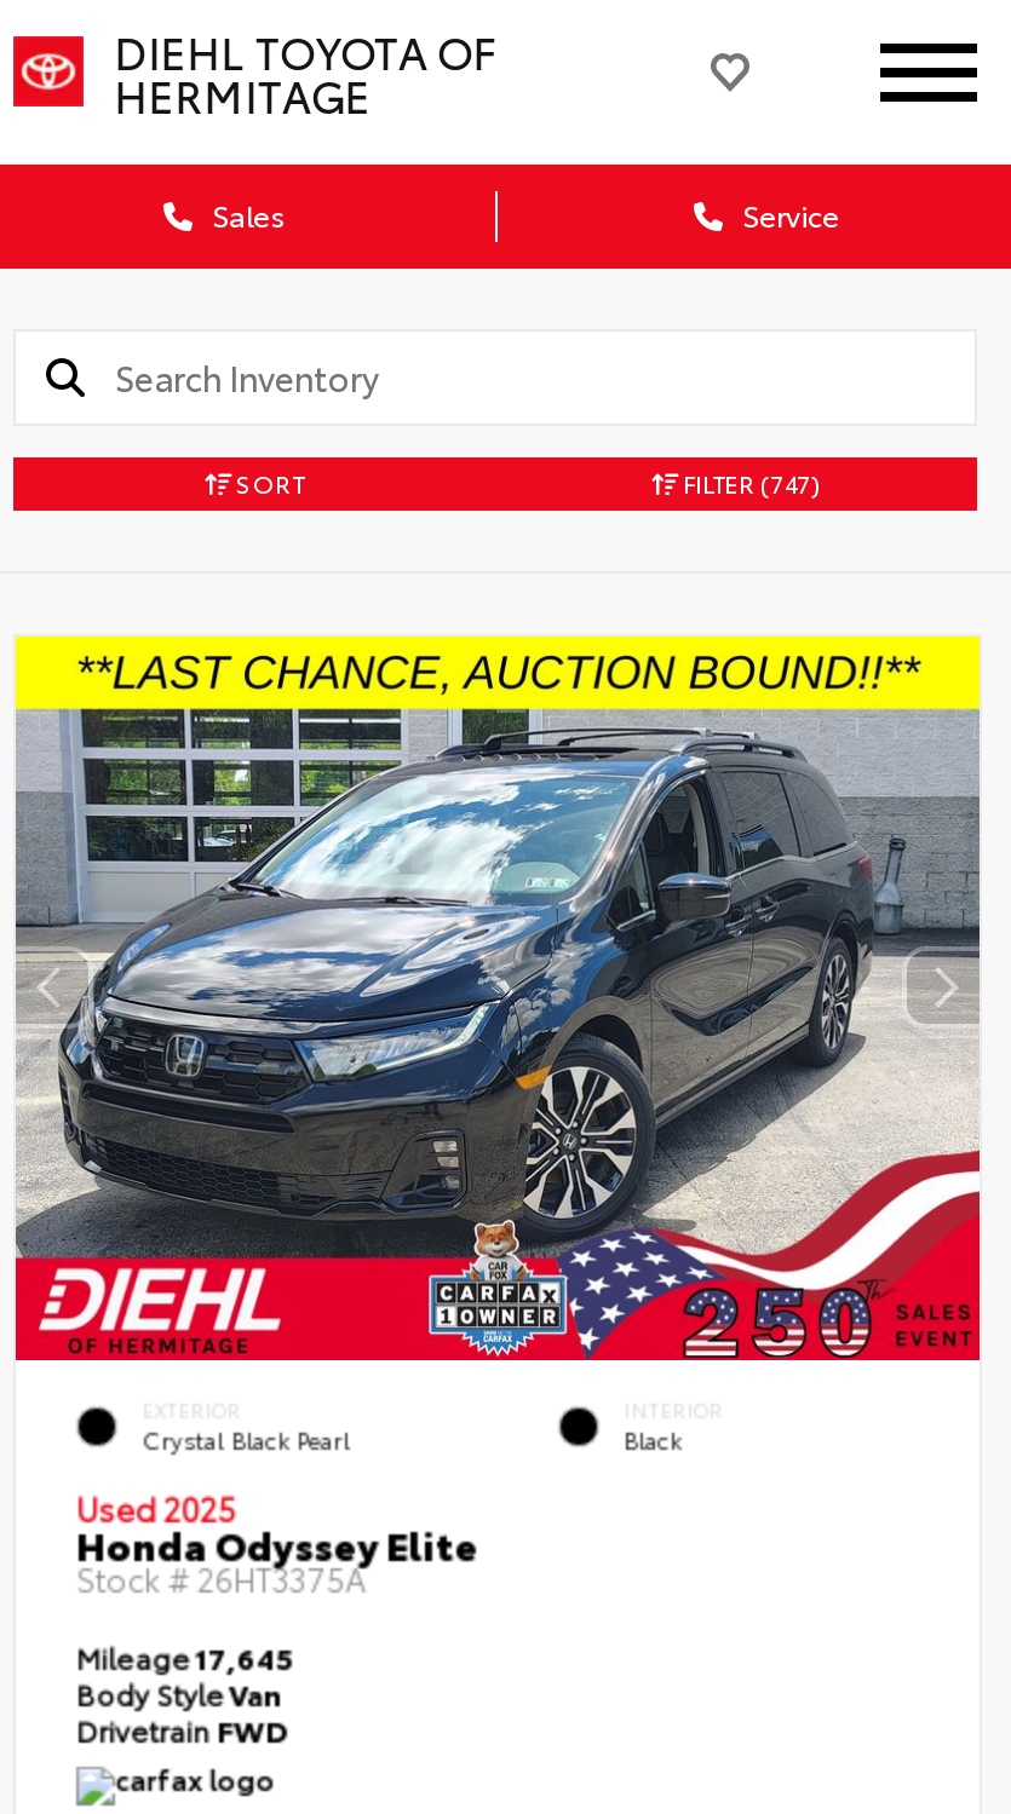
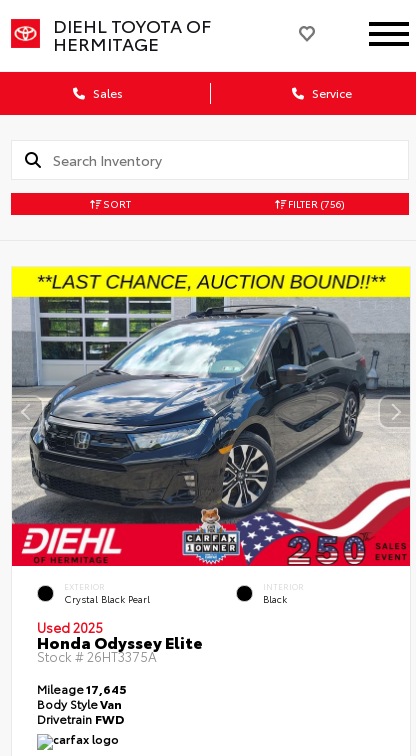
[678,464,821,501] FILTER (747) -> [285,196,344,211] FILTER (756)

